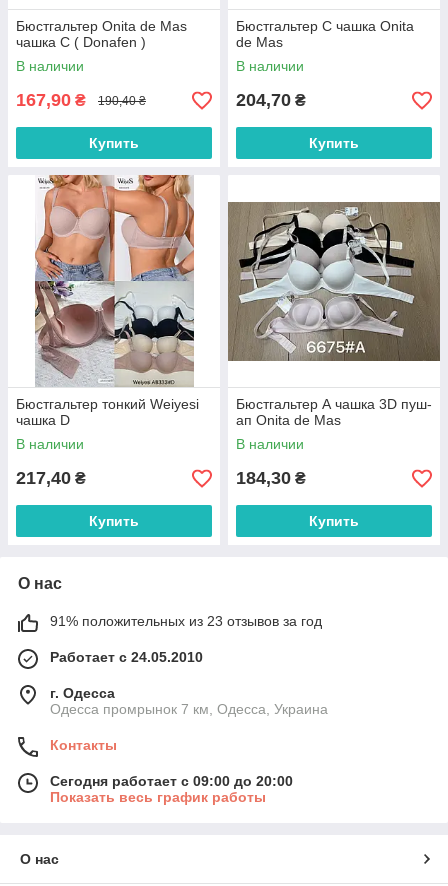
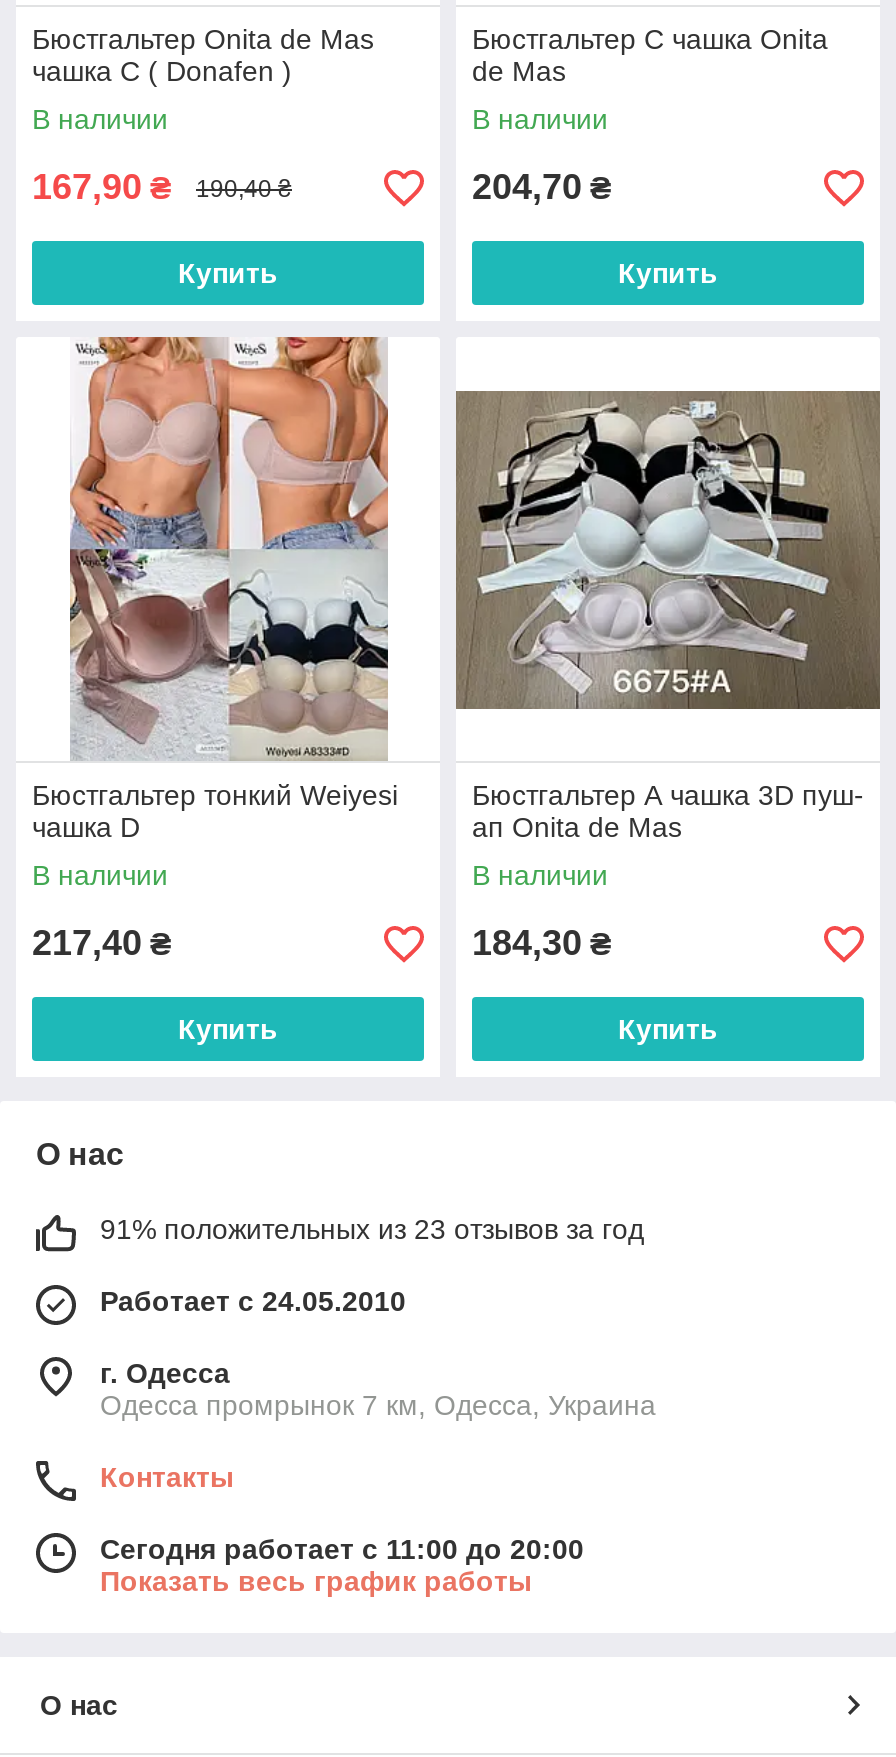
[50,773,293,789] Сегодня работает с 09:00 до 20:00 -> [100,1534,584,1566] Сегодня работает с 11:00 до 20:00

